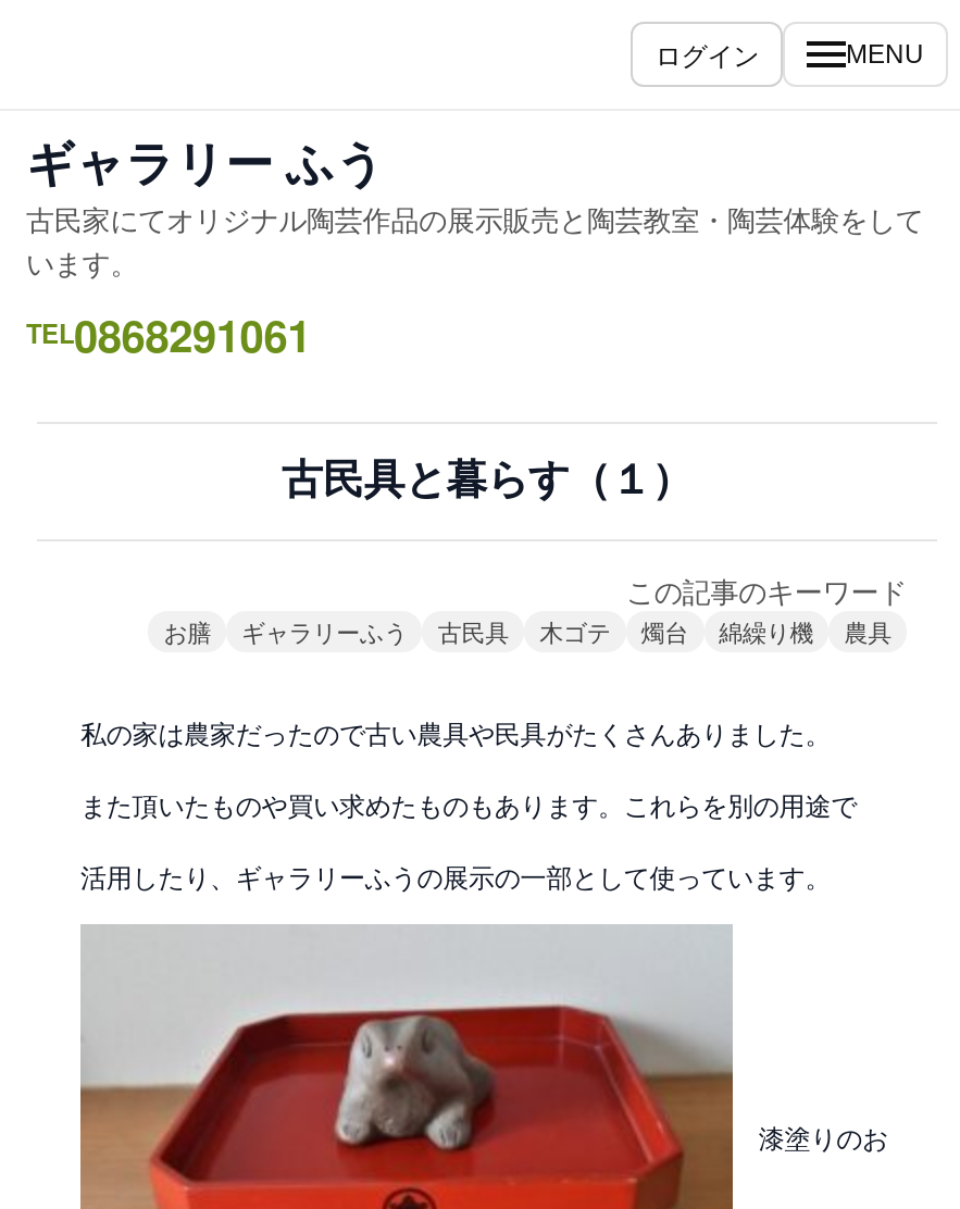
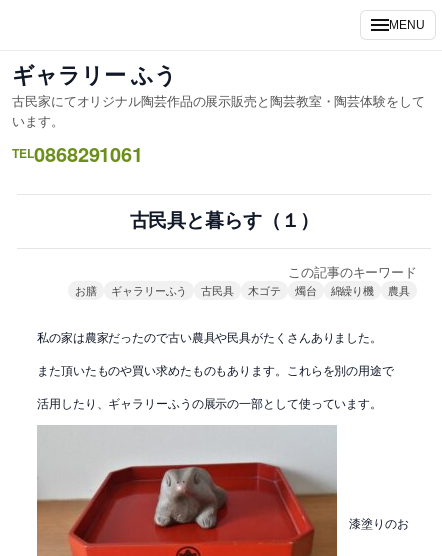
[655,35,759,72] ログイン -> none

